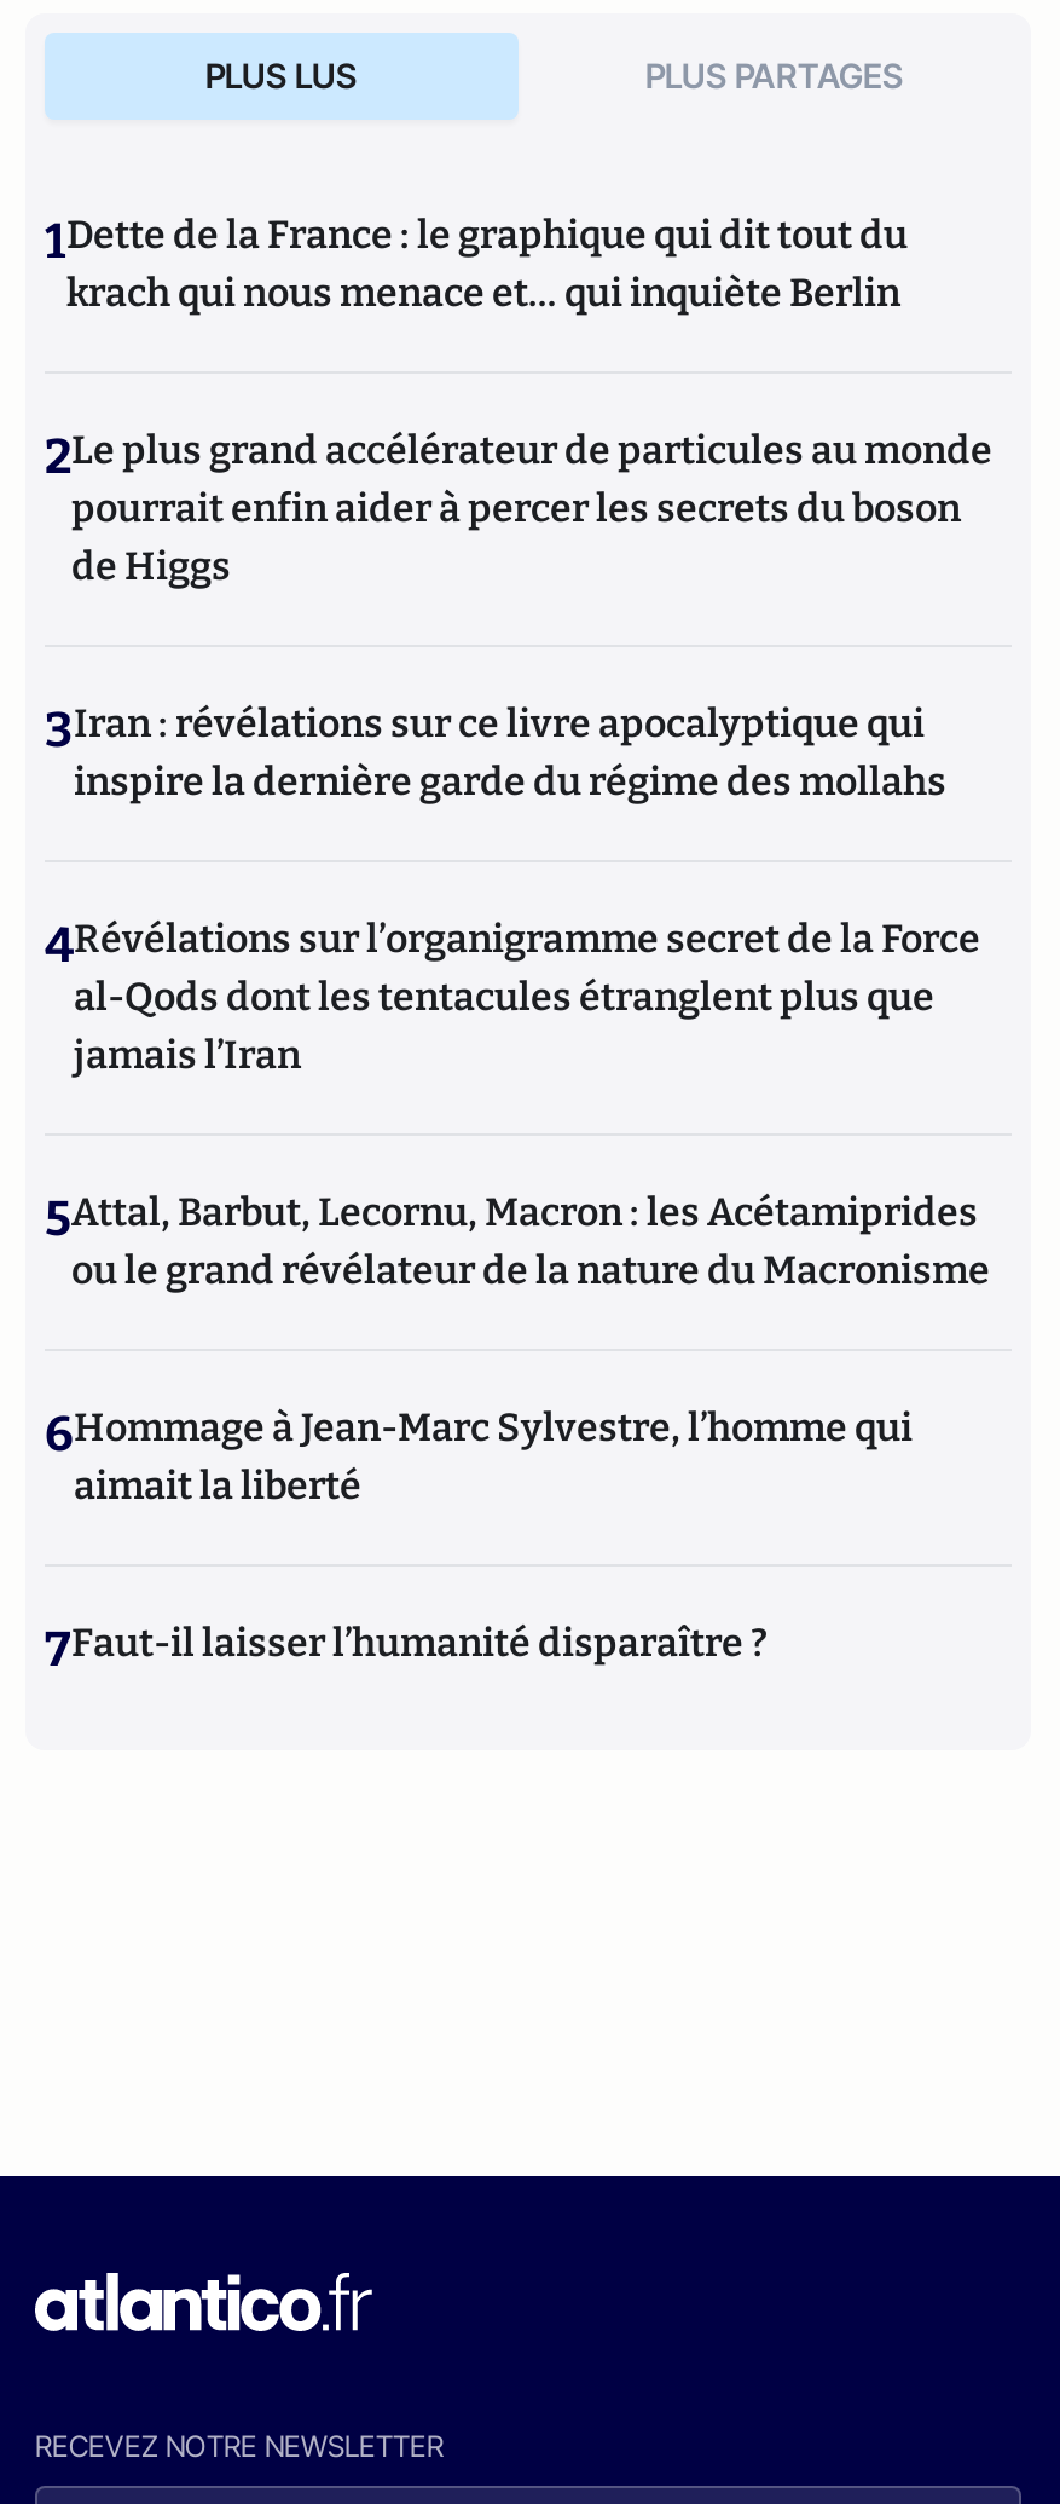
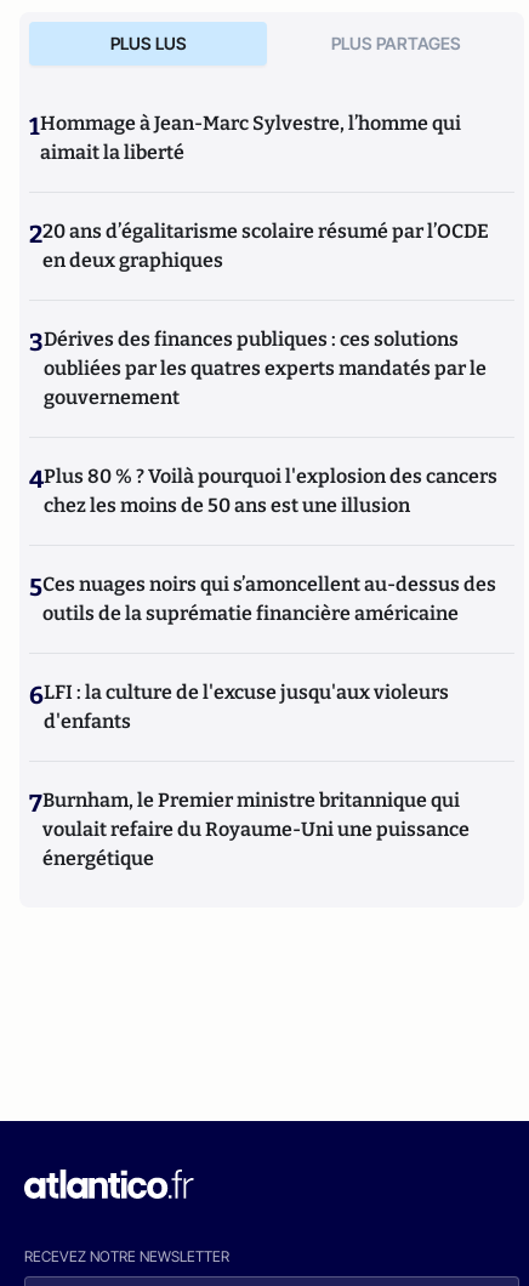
[45,211,992,1462] 1Dette de la France : le graphique qui dit tout du | krach qui nous menace et… qui inquiète Berlin | 2Le plus grand accélérateur de particules au monde | pourrait enfin aider à percer les secrets du boson | de Higgs | 3Iran : révélations sur ce livre apocalyptique qui | inspire la dernière garde du régime des mollahs | 4Révélations sur l’organigramme secret de la Force | al-Qods dont les tentacules étranglent plus que | jamais l’Iran | 5Attal, Barbut, Lecornu, Macron : les Acétamiprides | ou le grand révélateur de la nature du Macronisme | 6Hommage à Jean-Marc Sylvestre, l’homme qui -> [29,111,461,140] 1Hommage à Jean-Marc Sylvestre, l’homme qui
moved [74,1462,361,1508] -> [40,140,184,164]: aimait la liberté
[45,1619,768,1677] 7Faut-il laisser l’humanité disparaître ? -> [29,219,497,870] 220 ans d’égalitarisme scolaire résumé par l’OCDE | en deux graphiques | 3Dérives des finances publiques : ces solutions | oubliées par les quatres experts mandatés par le | gouvernement | 4Plus 80 % ? Voilà pourquoi l'explosion des cancers | chez les moins de 50 ans est une illusion | 5Ces nuages noirs qui s’amoncellent au-dessus des | outils de la suprématie financière américaine | 6LFI : la culture de l'excuse jusqu'aux violeurs | d'enfants | 7Burnham, le Premier ministre britannique qui | voulait refaire du Royaume-Uni une puissance | énergétique

